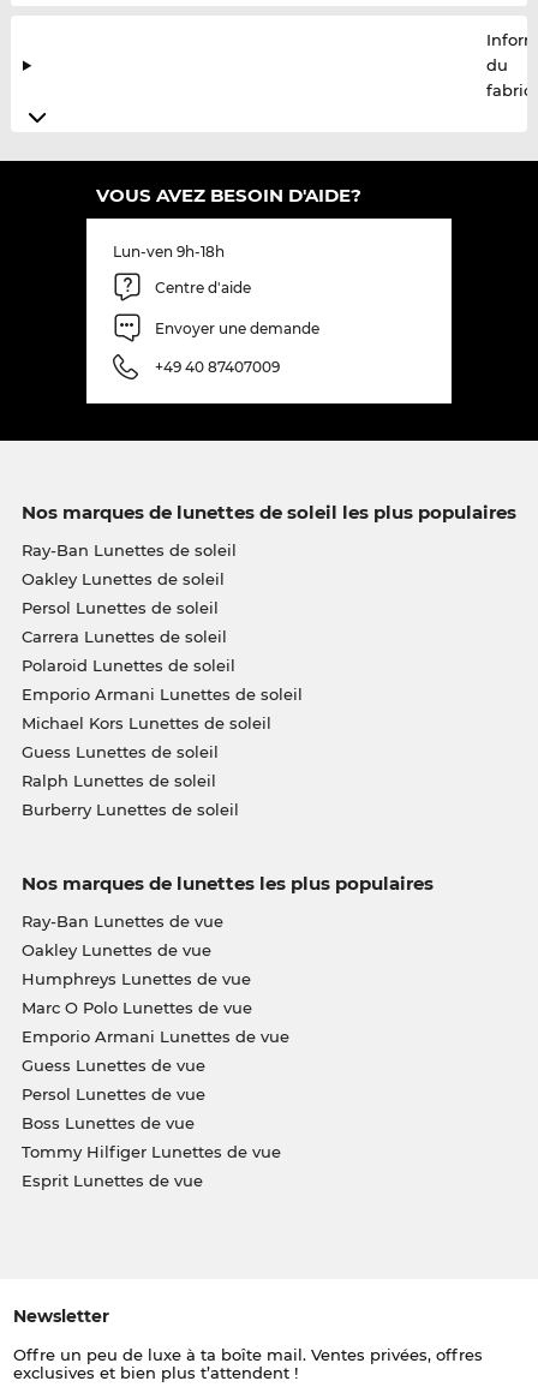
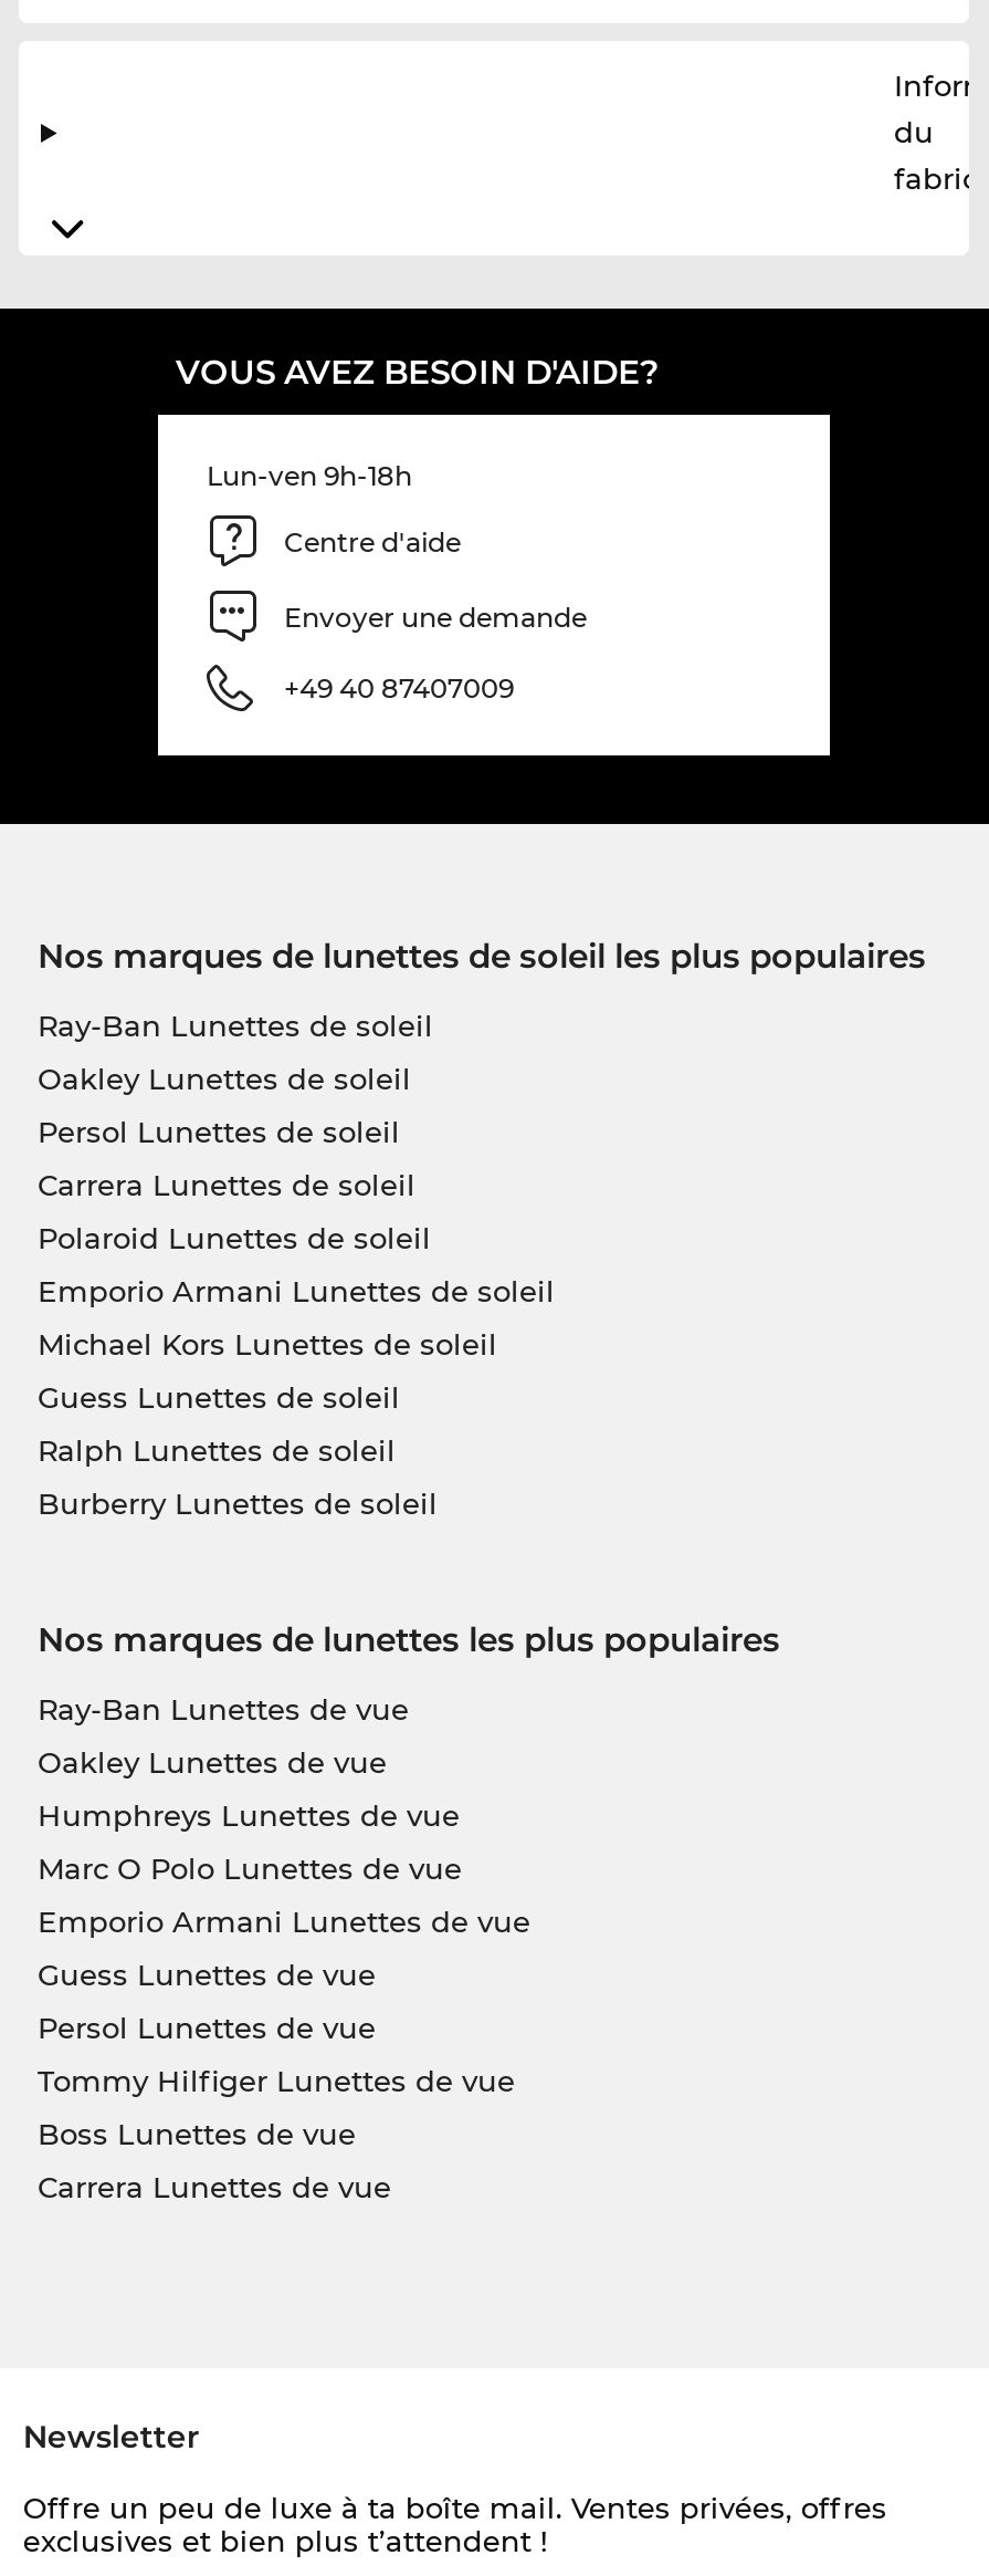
moved [21,1113,194,1133] -> [38,2116,356,2152]: Boss Lunettes de vue
moved [21,1142,280,1161] -> [38,2063,515,2099]: Tommy Hilfiger Lunettes de vue
[21,1171,202,1190] Esprit Lunettes de vue -> [38,2169,391,2205] Carrera Lunettes de vue

